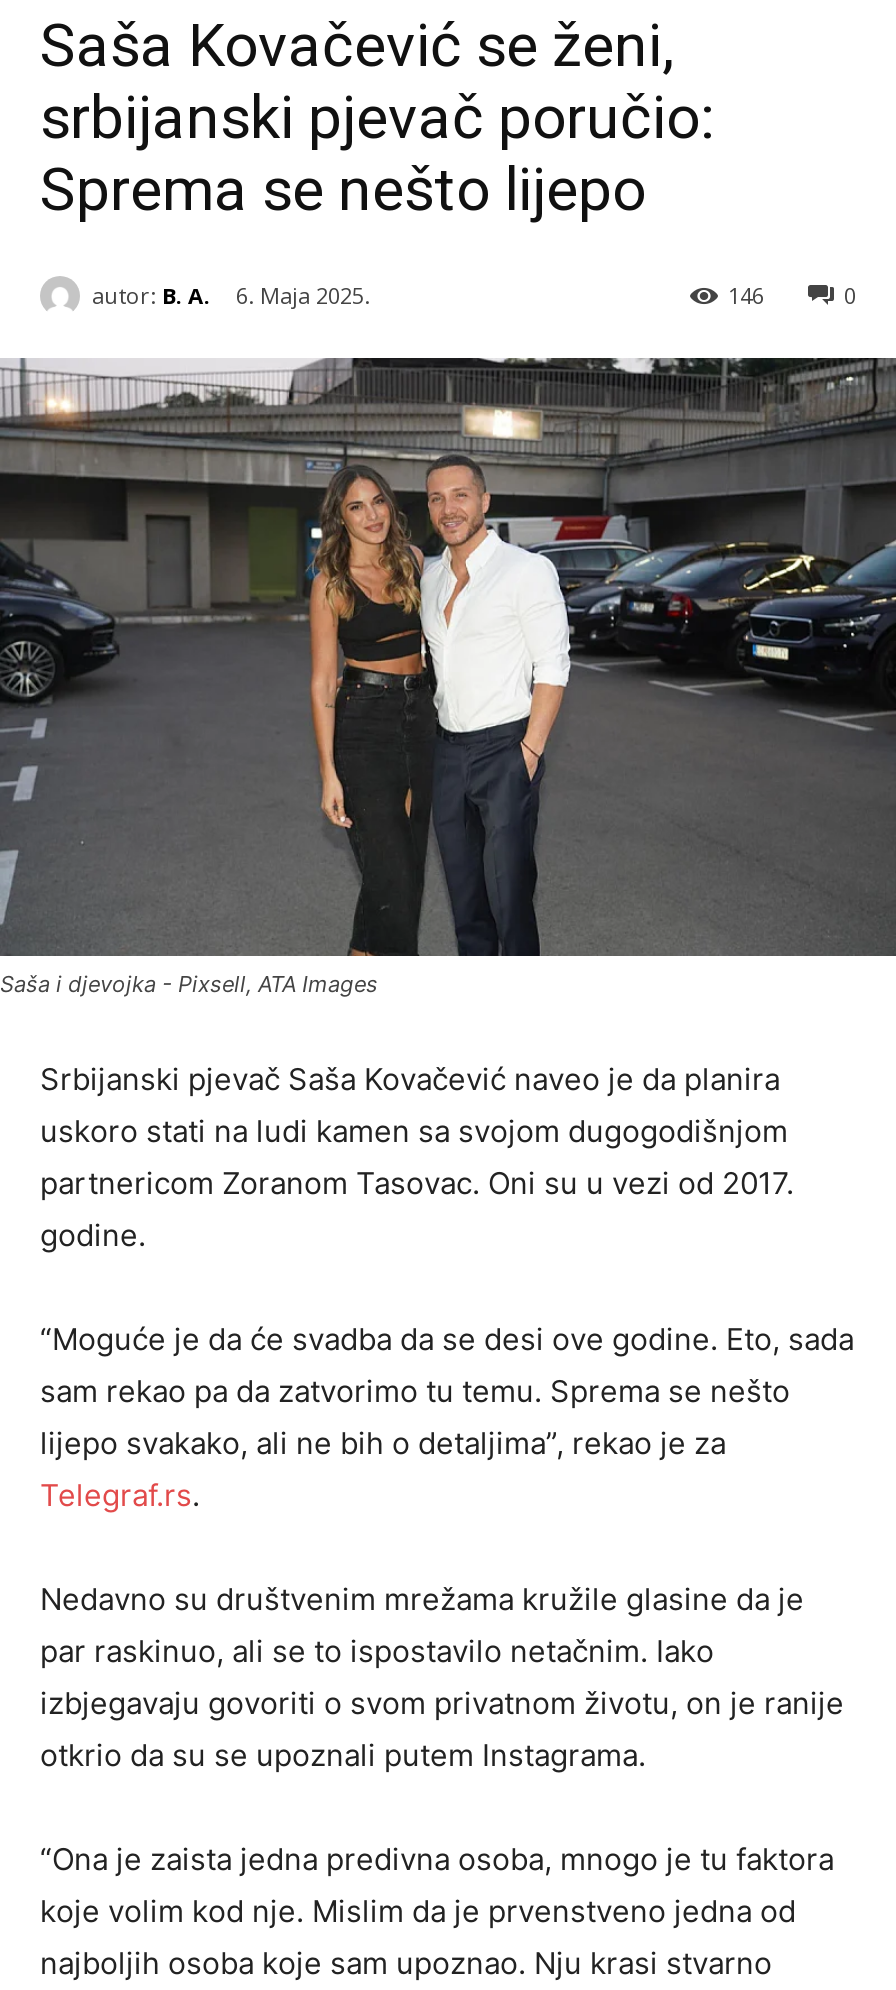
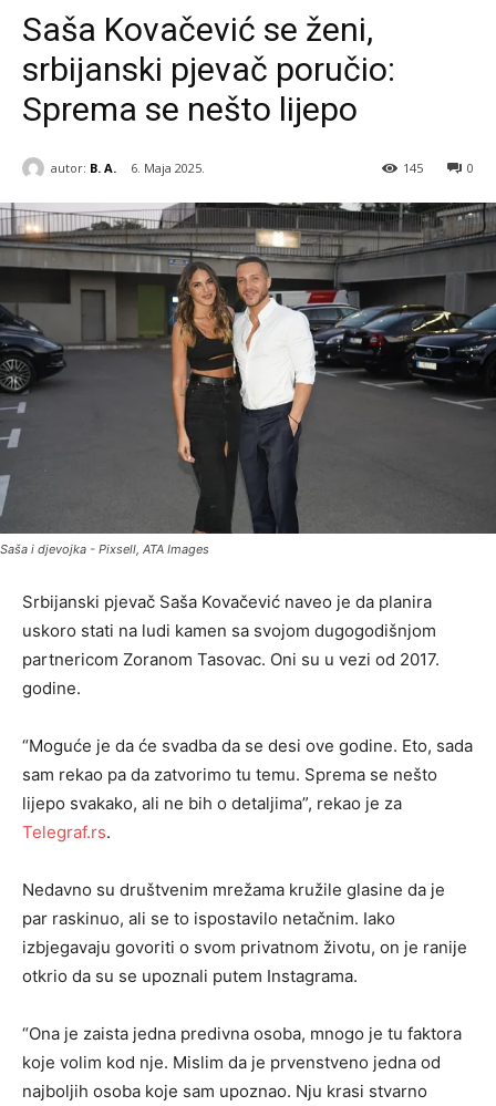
[728,280,764,310] 146 -> [403,160,423,176] 145

